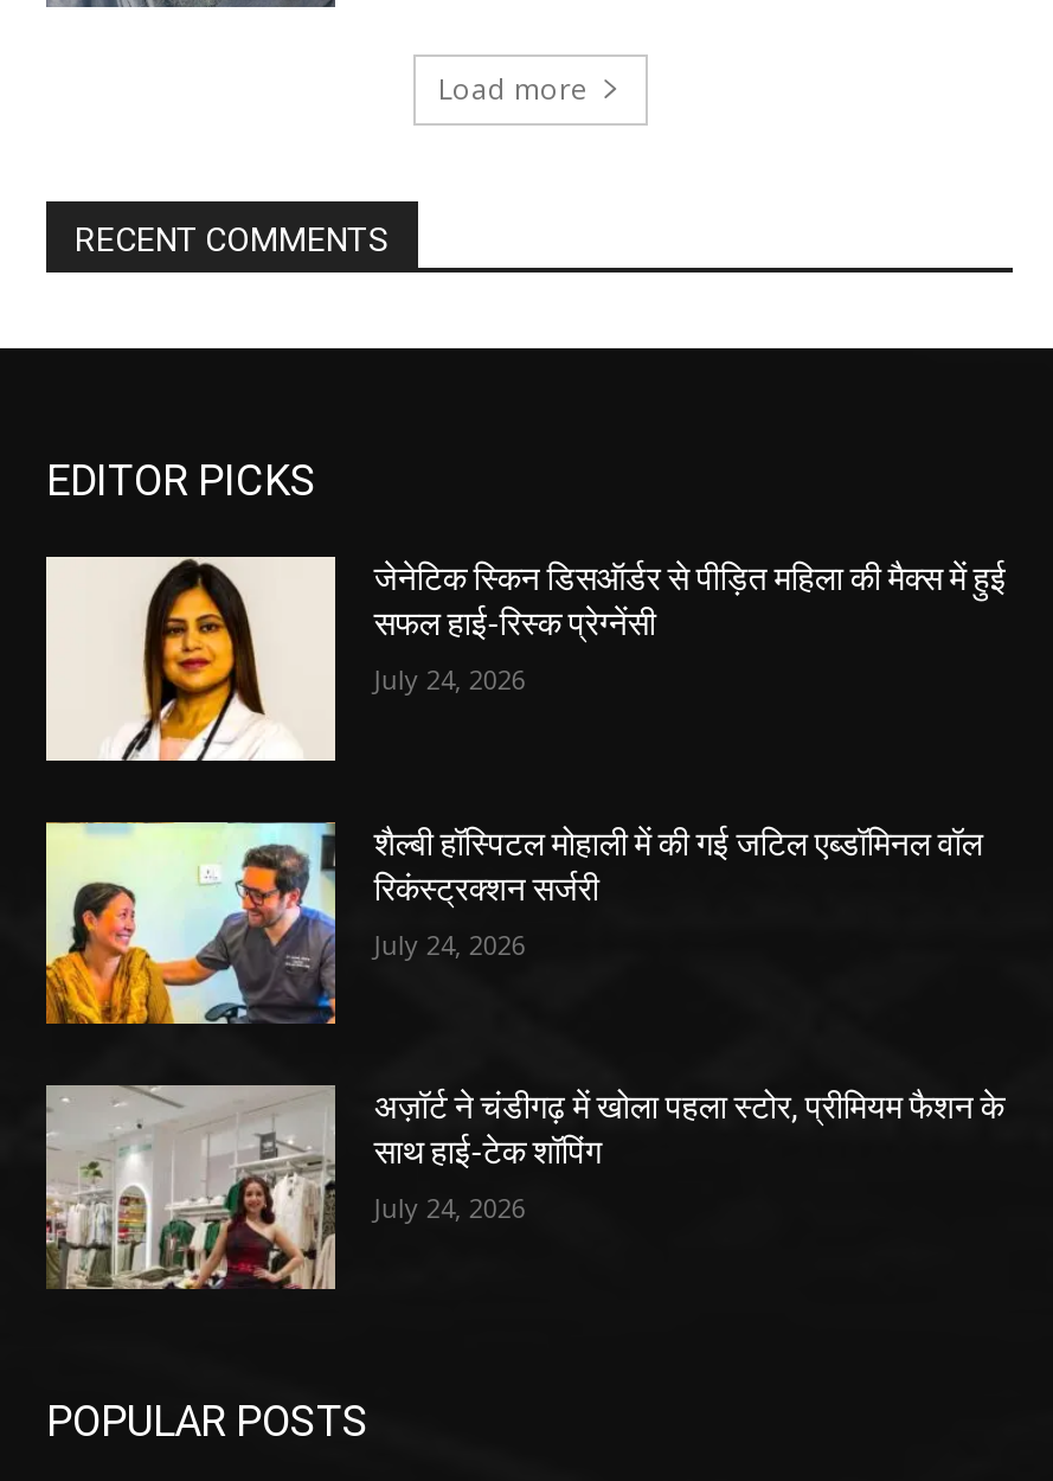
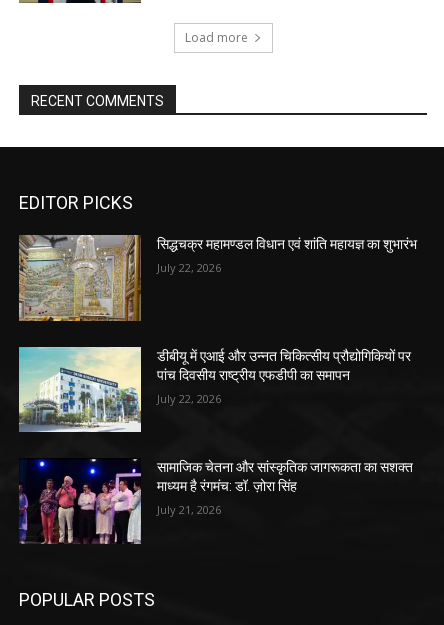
[44,554,1007,763] [image] | जेनेटिक स्किन डिसऑर्डर से पीड़ित महिला की मैक्स में हुई | सफल हाई-रिस्क प्रेग्नेंसी -> [18,234,417,322] [image] | सिद्धचक्र महामण्डल विधान एवं शांति महायज्ञ का शुभारंभ
[374,661,526,697] July 24, 2026 -> [157,260,221,275] July 22, 2026
[44,820,983,1026] [image] | शैल्बी हॉस्पिटल मोहाली में की गई जटिल एब्डॉमिनल वॉल | रिकंस्ट्रक्शन सर्जरी -> [18,346,411,433] [image] | डीबीयू में एआई और उन्नत चिकित्सीय प्रौद्योगिकियों पर | पांच दिवसीय राष्ट्रीय एफडीपी का समापन
[374,926,526,961] July 24, 2026 -> [157,391,221,406] July 22, 2026
[44,1083,1004,1291] [image] | अज़ॉर्ट ने चंडीगढ़ में खोला पहला स्टोर, प्रीमियम फैशन के | साथ हाई-टेक शॉपिंग -> [19,458,413,545] [image] | सामाजिक चेतना और सांस्कृतिक जागरूकता का सशक्त | माध्यम है रंगमंच: डॉ. ज़ोरा सिंह
[374,1190,526,1226] July 24, 2026 -> [157,502,221,517] July 21, 2026

